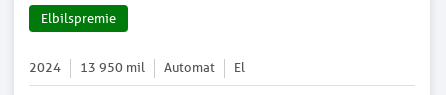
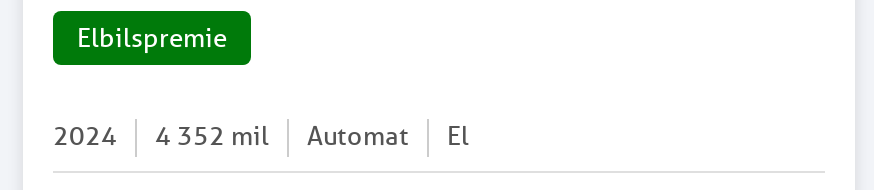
[29,59,245,76] 2024 13 950 mil Automat El -> [53,119,469,153] 2024 4 352 mil Automat El

